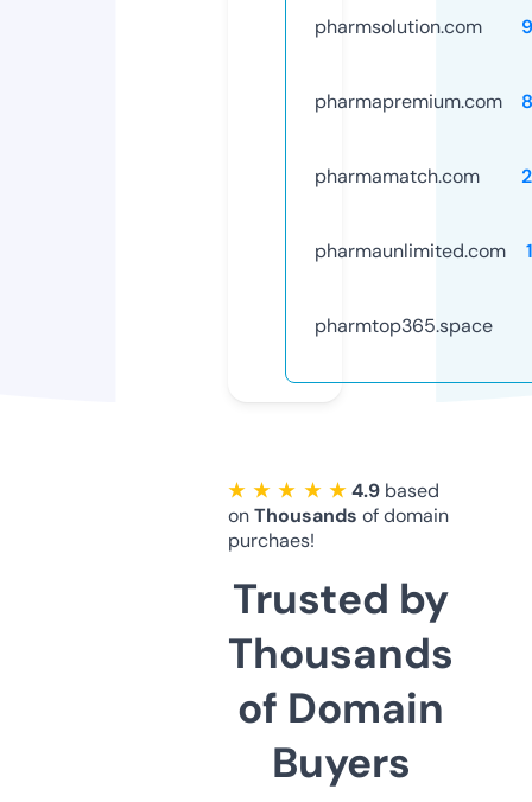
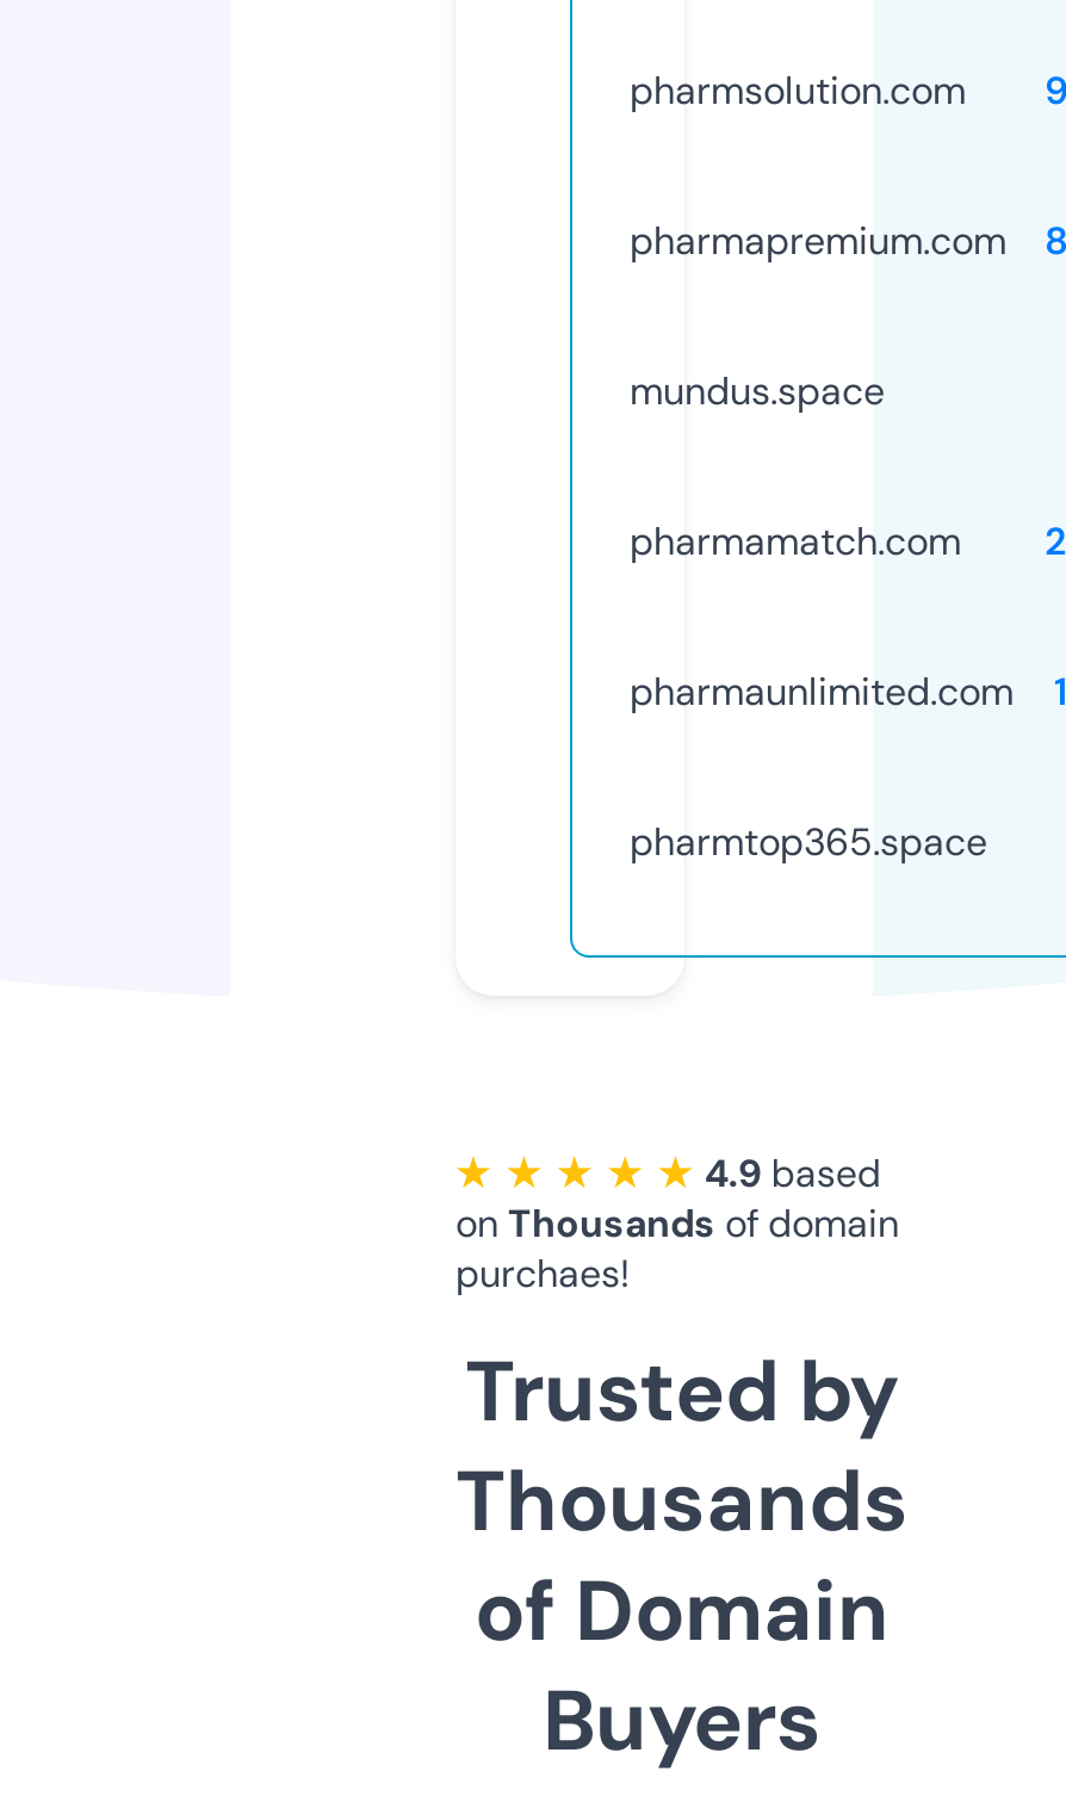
none -> [630,366,885,416] mundus.space

